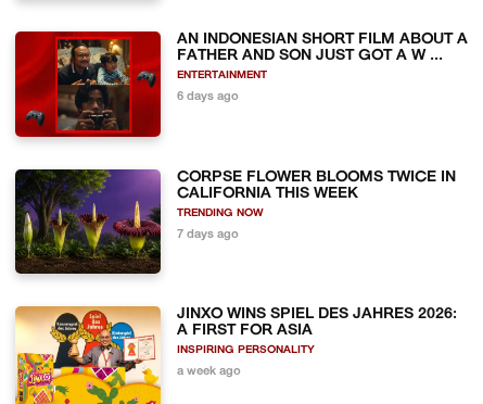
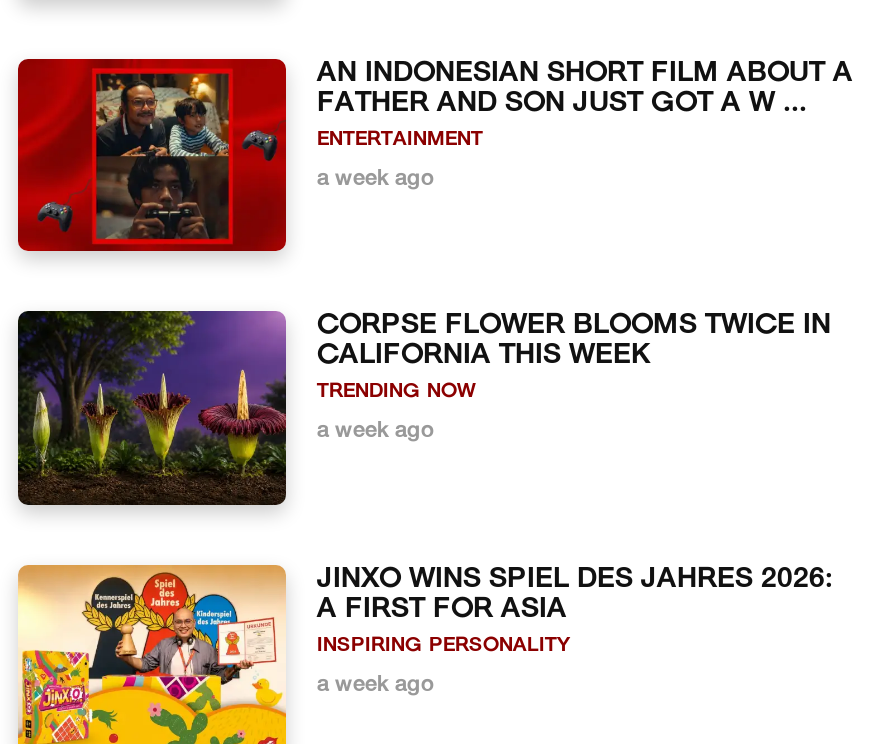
[177,91,239,103] 6 days ago -> [317,168,435,190] a week ago
[177,229,239,241] 7 days ago -> [317,421,435,443] a week ago

